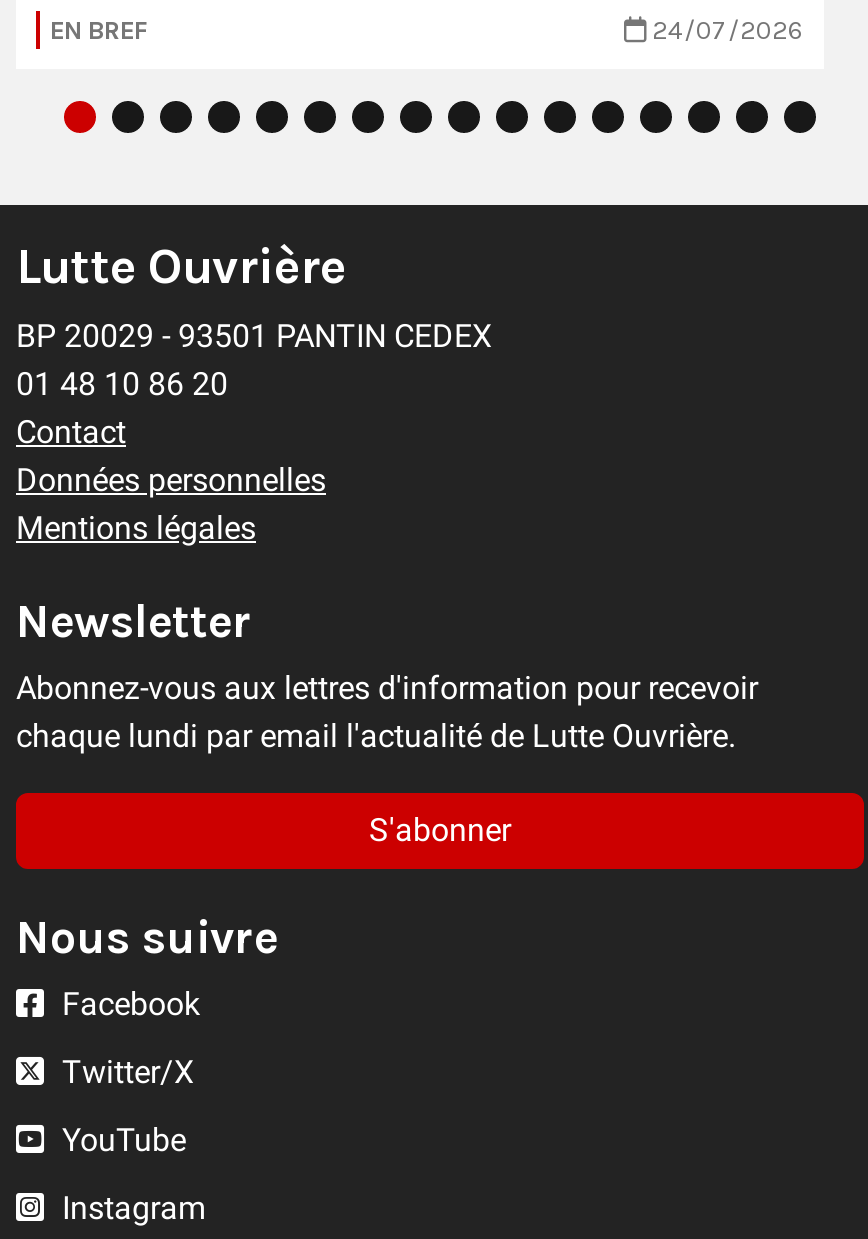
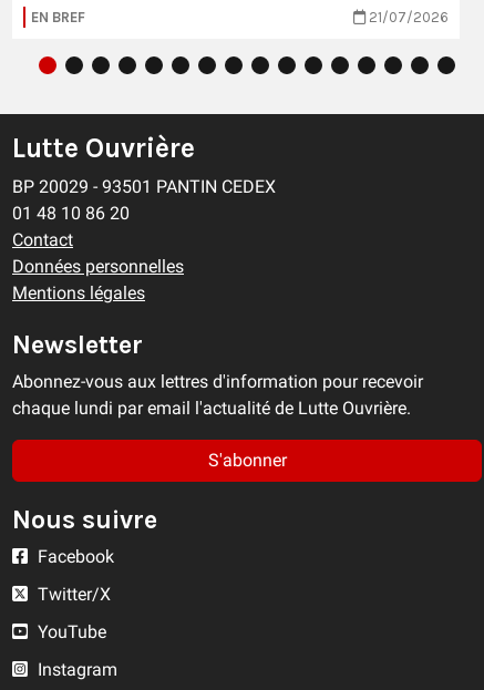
[646,16,804,46] 24/07/2026 -> [365,9,449,26] 21/07/2026

